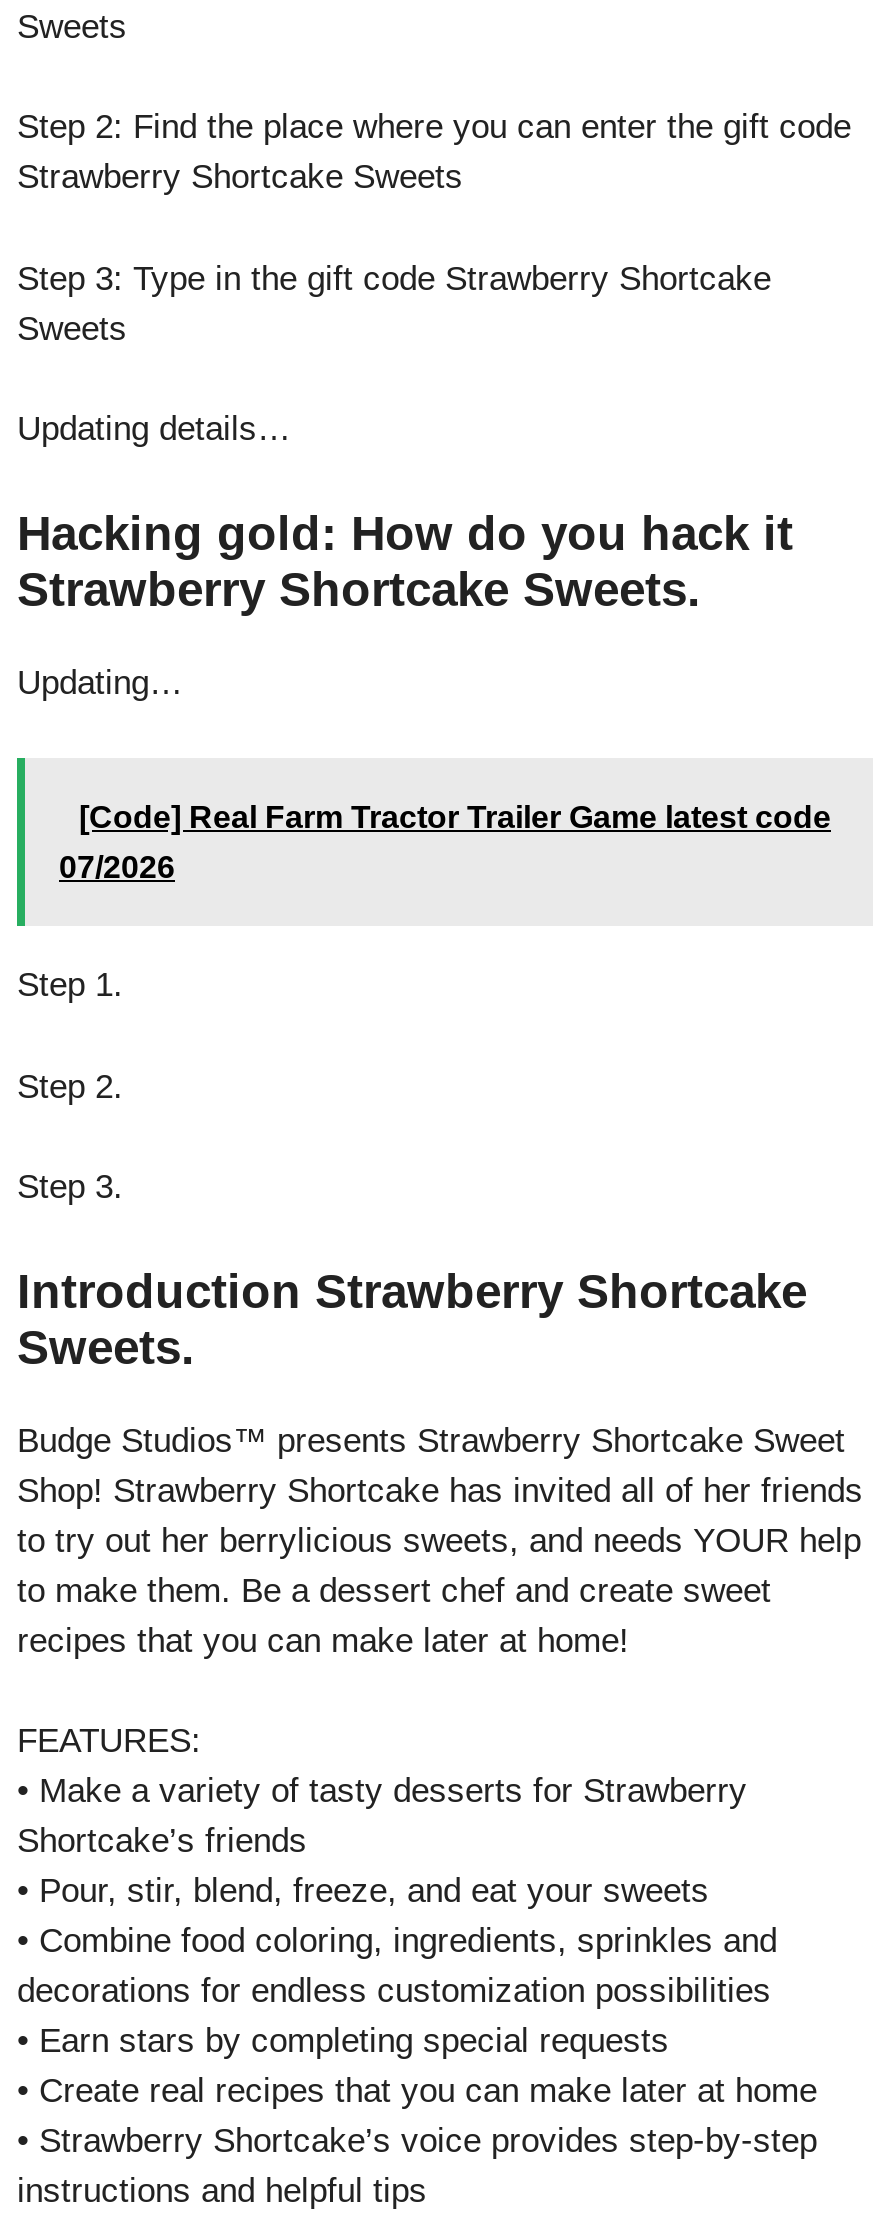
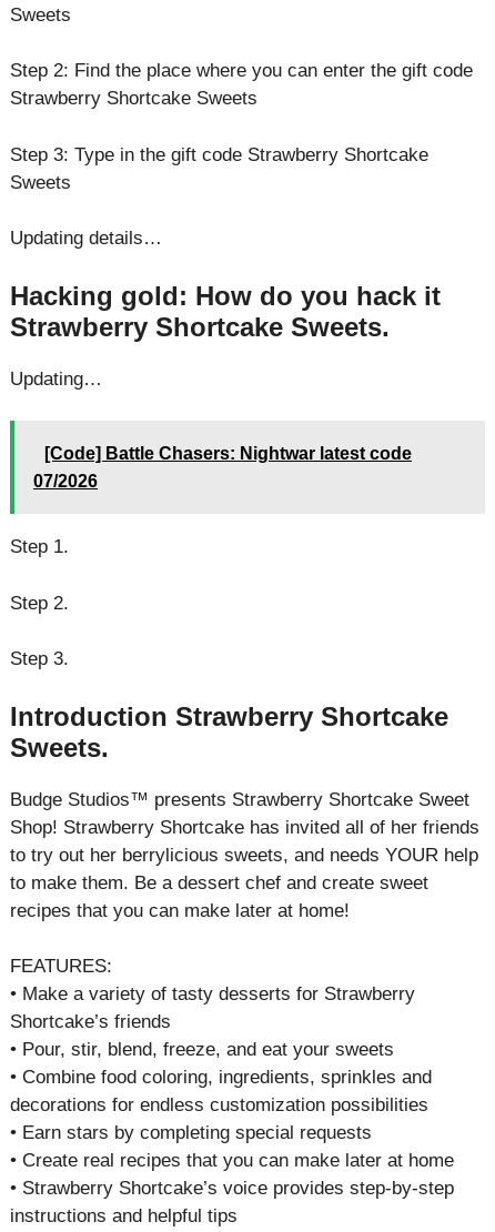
[79,800,831,834] [Code] Real Farm Tractor Trailer Game latest code -> [44,444,412,463] [Code] Battle Chasers: Nightwar latest code

